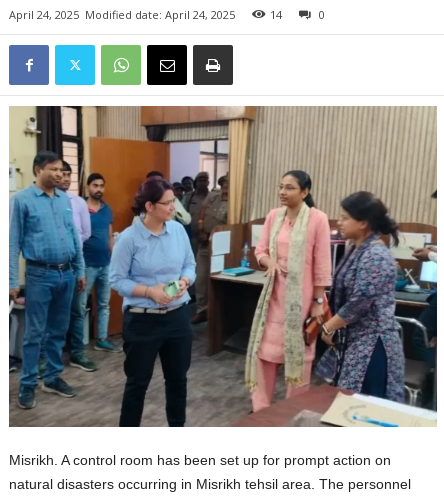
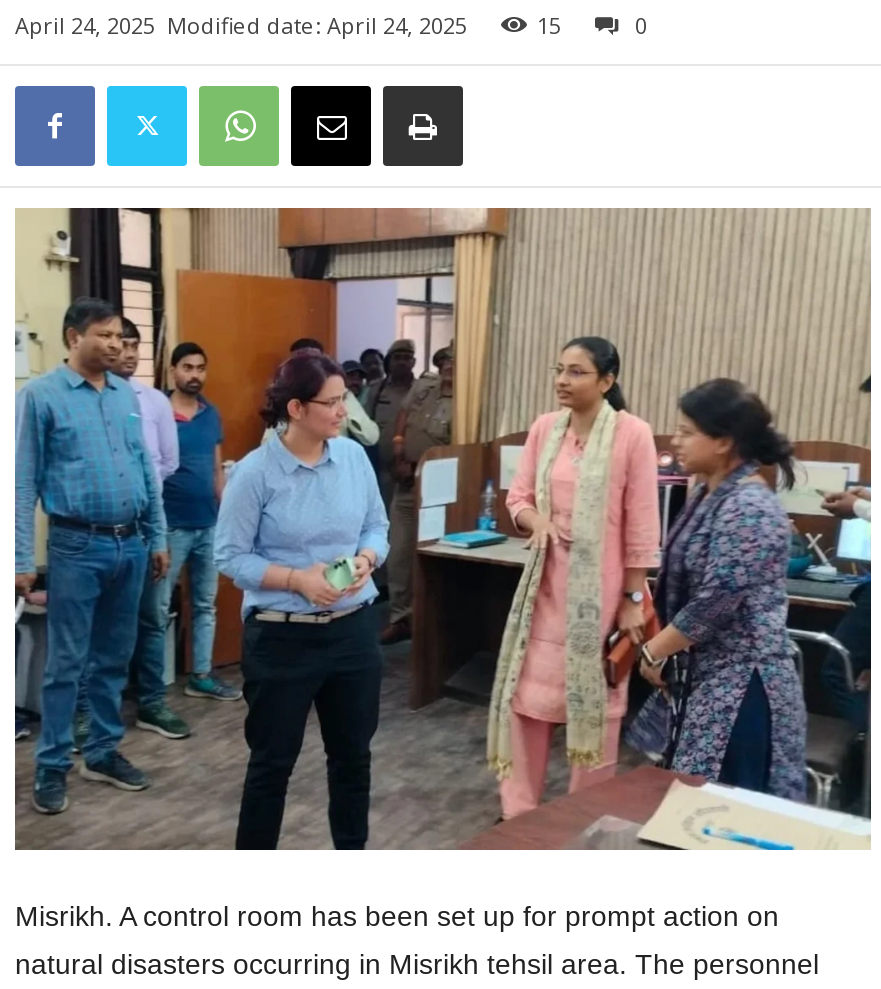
[270,7,282,22] 14 -> [537,10,561,40] 15

